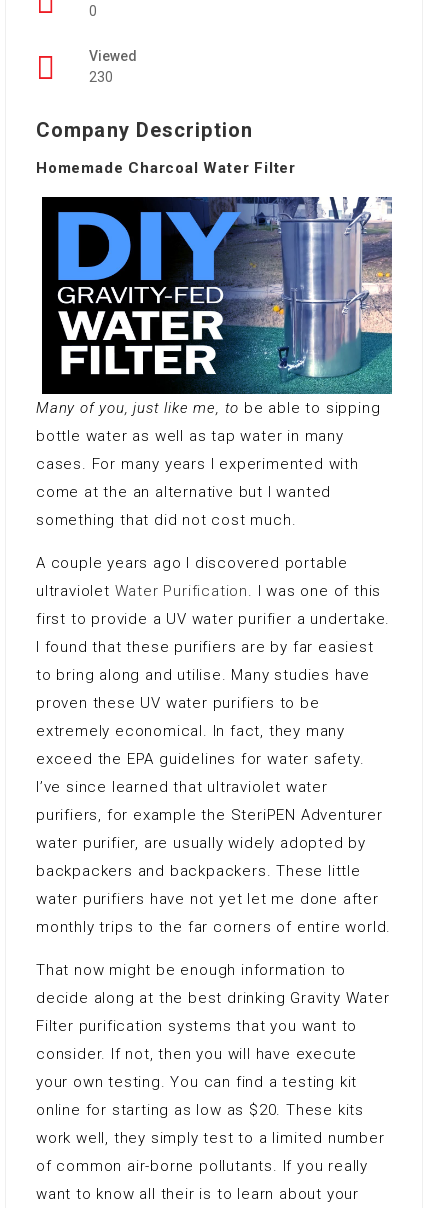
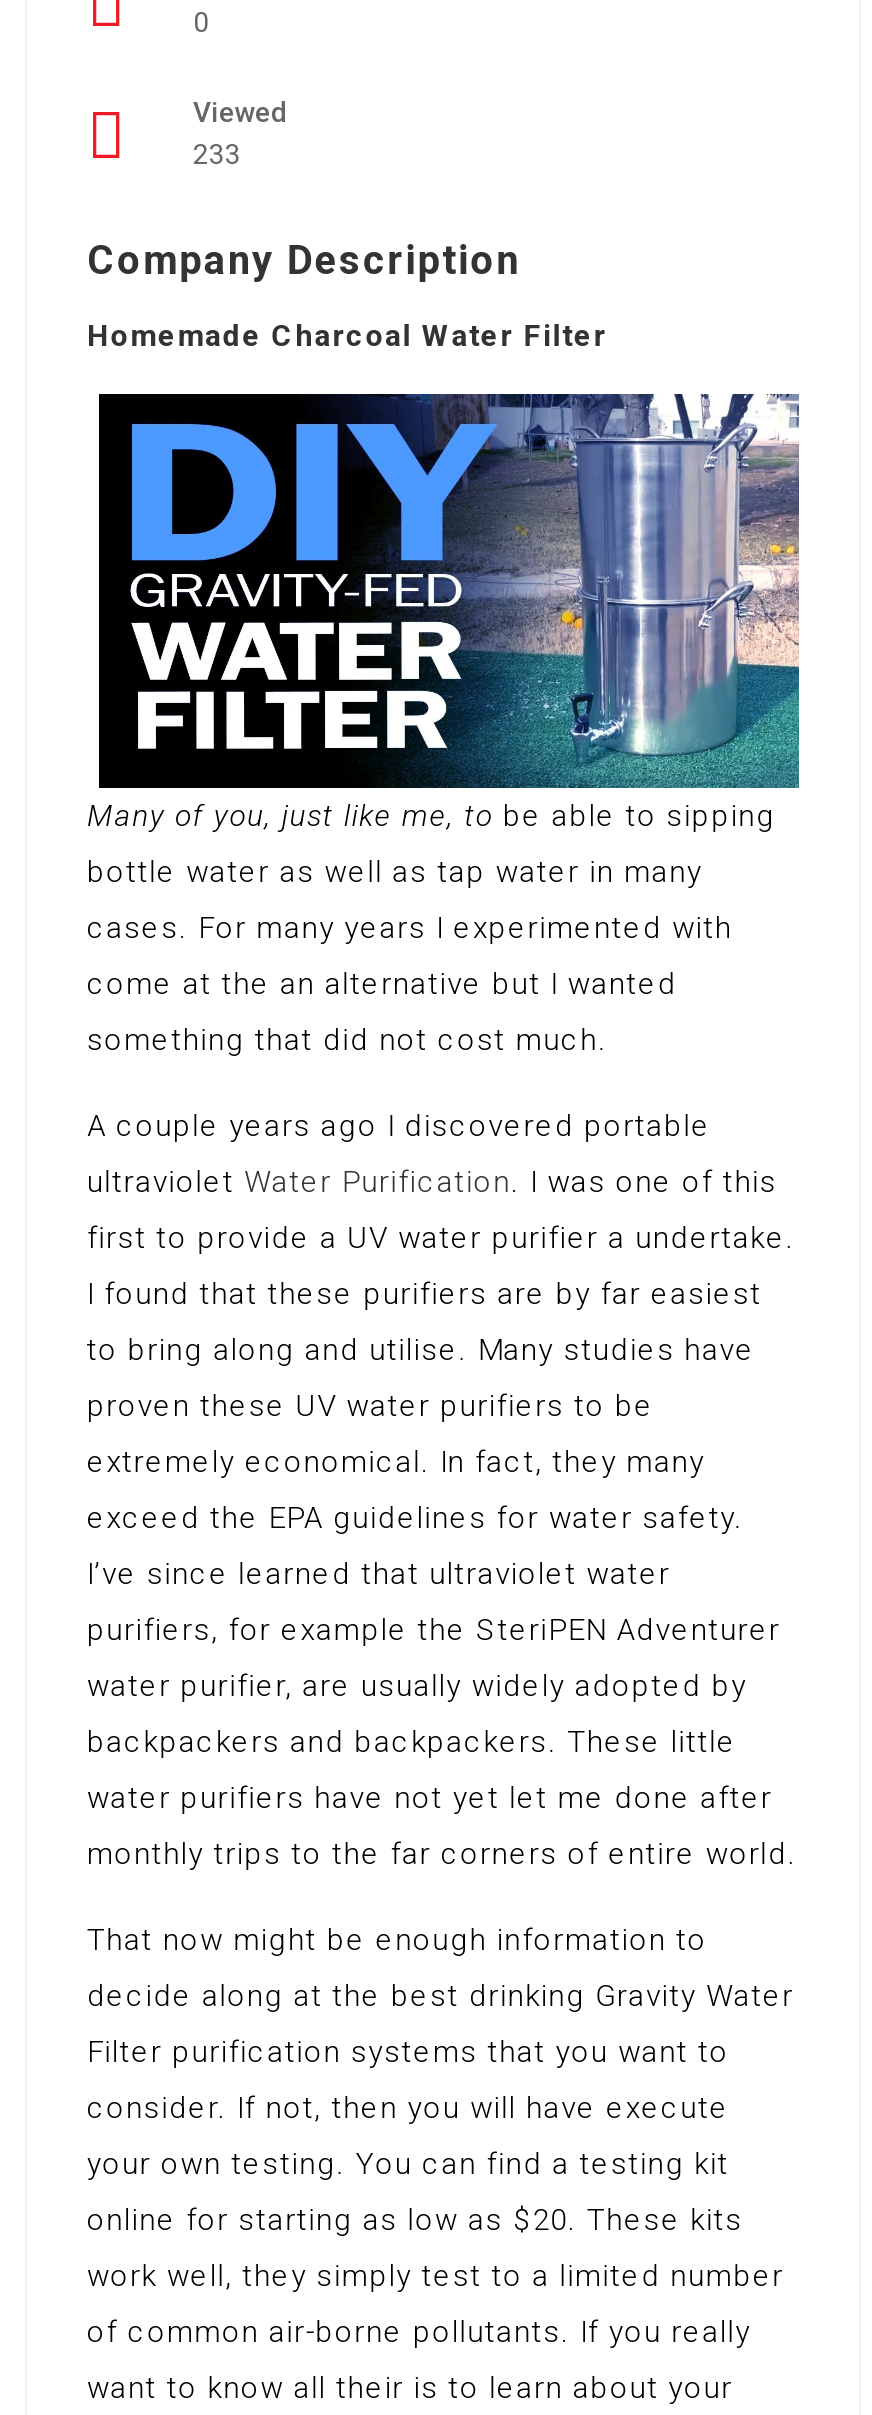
[89,69,113,85] 230 -> [193,138,241,170] 233

